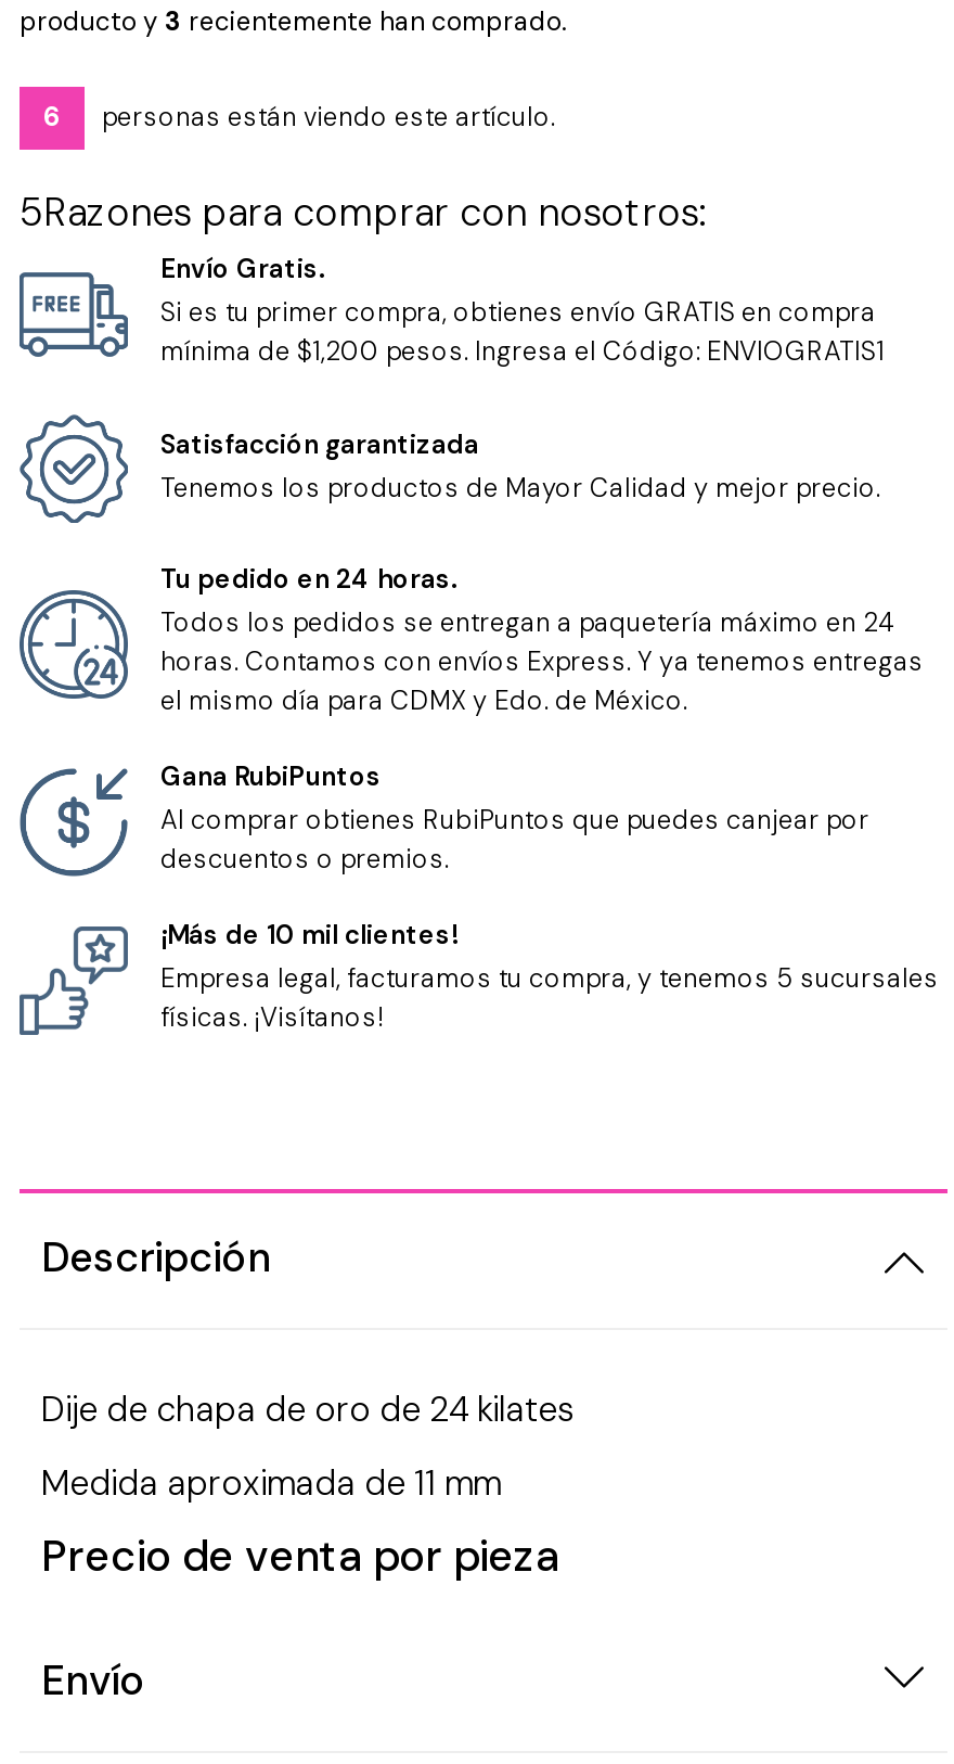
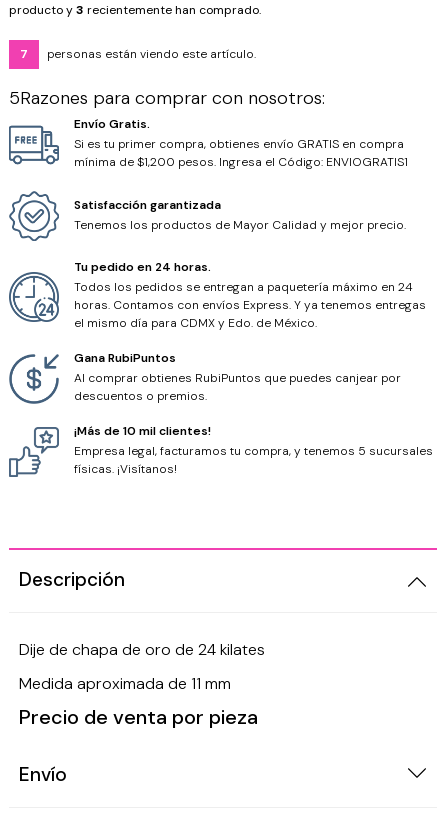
[43,101,555,135] 6 personas están viendo este artículo. -> [20,46,256,62] 7 personas están viendo este artículo.

